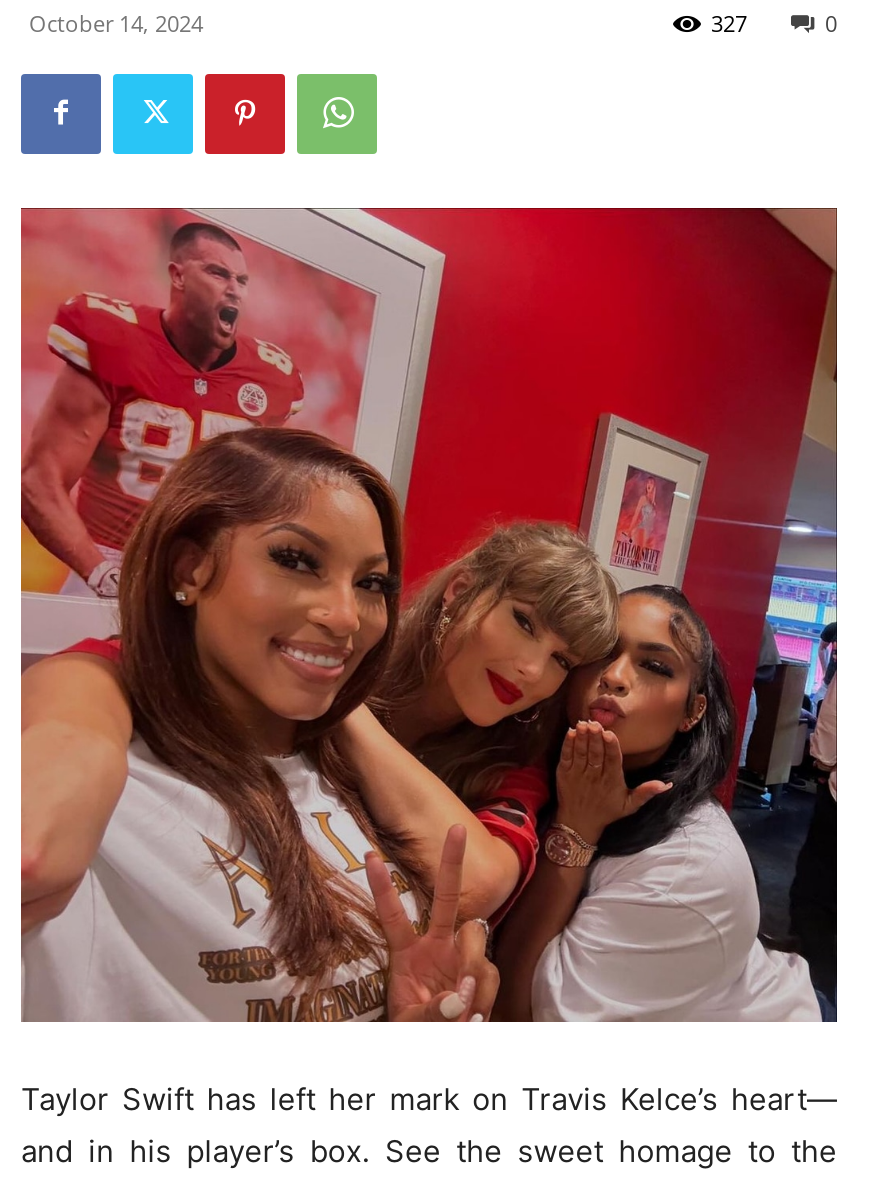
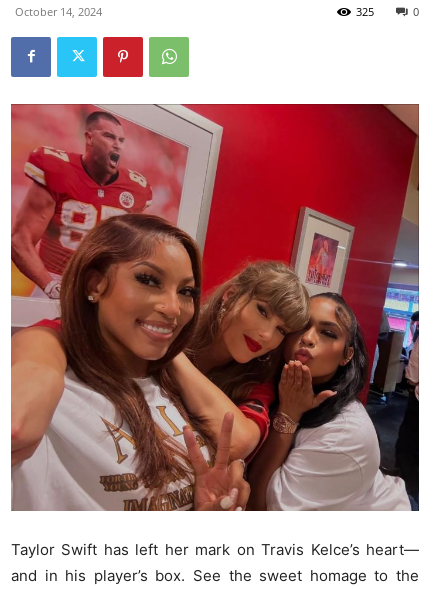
[711,7,747,37] 327 -> [356,4,374,19] 325

